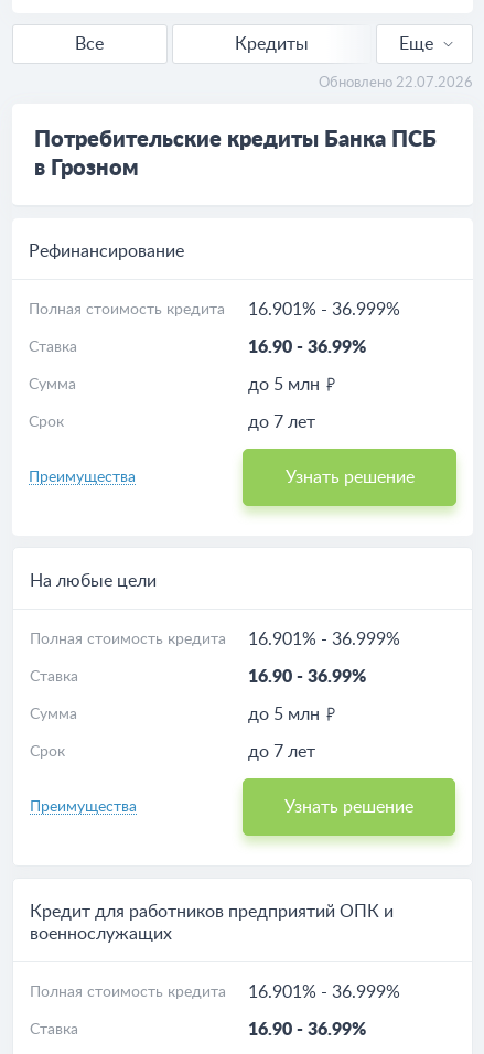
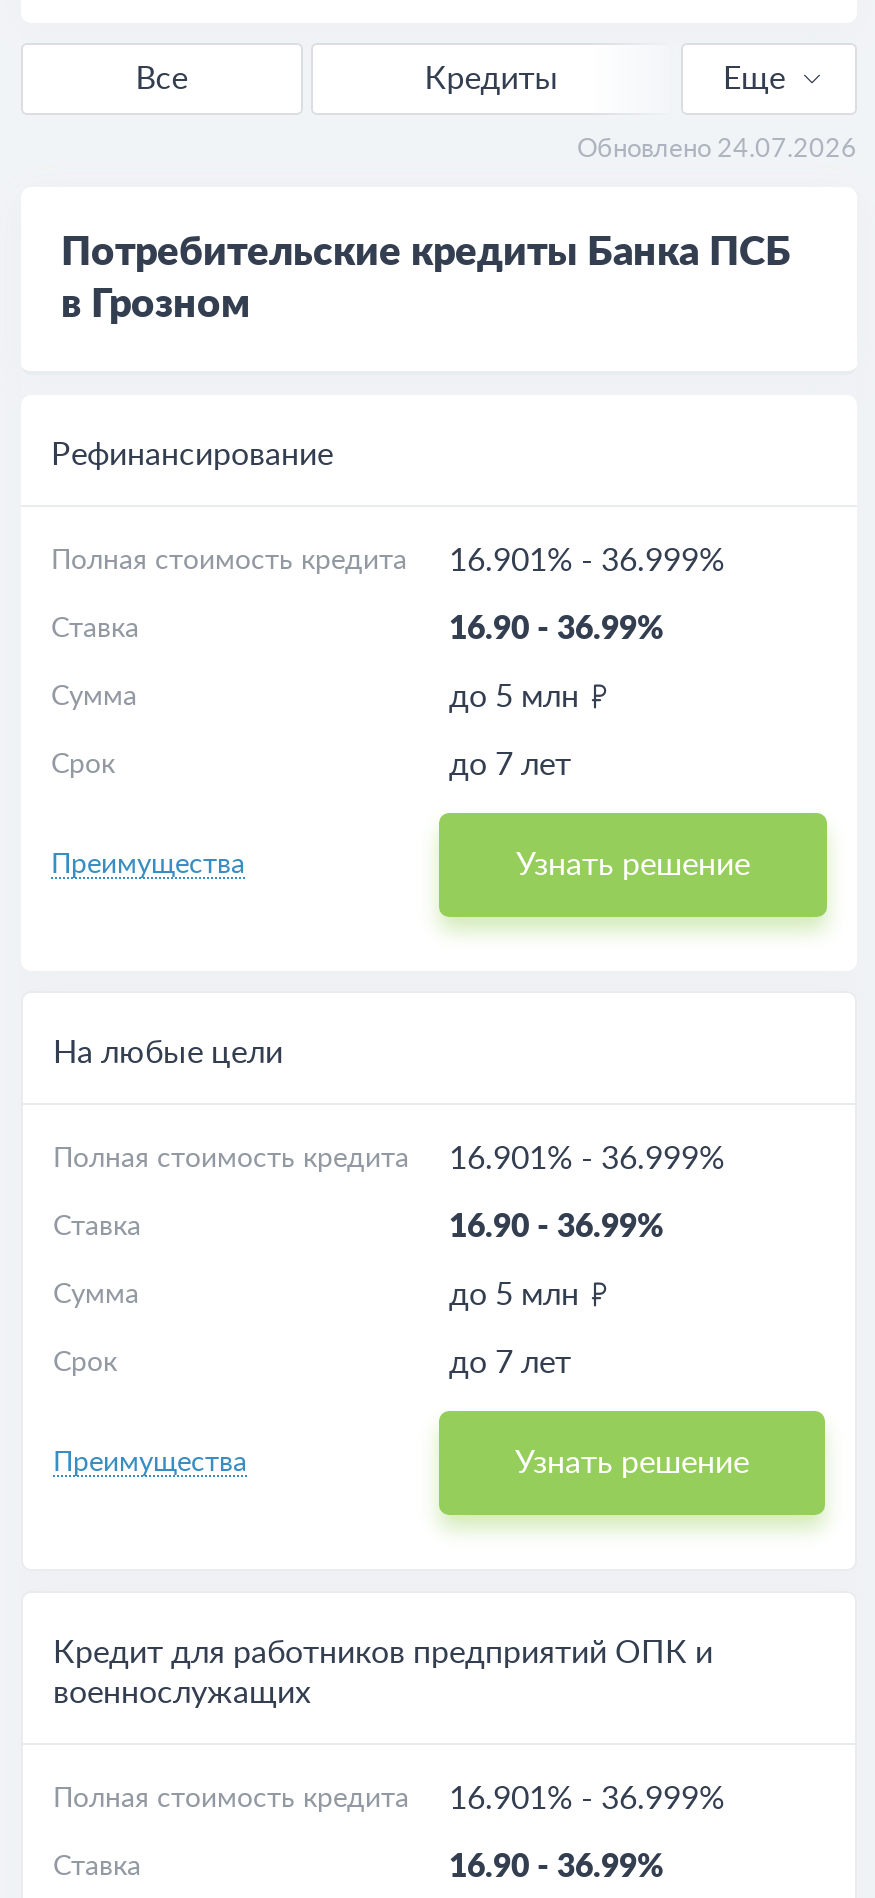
[319,76,473,90] Обновлено 22.07.2026 -> [577,137,857,163] Обновлено 24.07.2026

